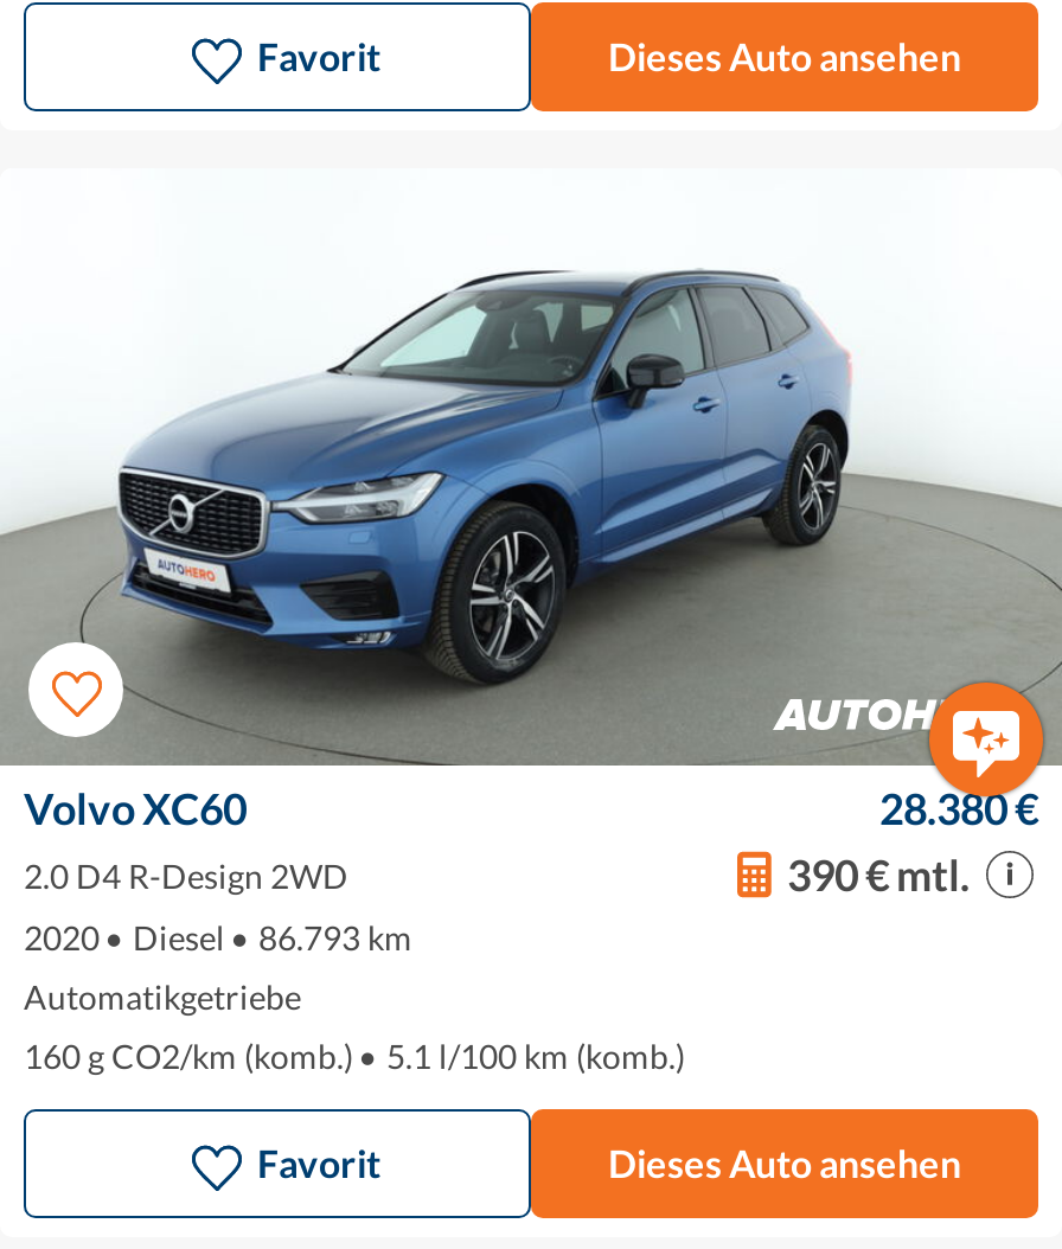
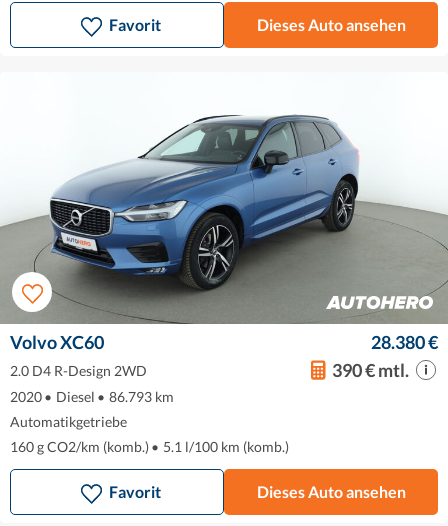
[927,680,1045,777] [image] -> [392,289,440,329] [image]

